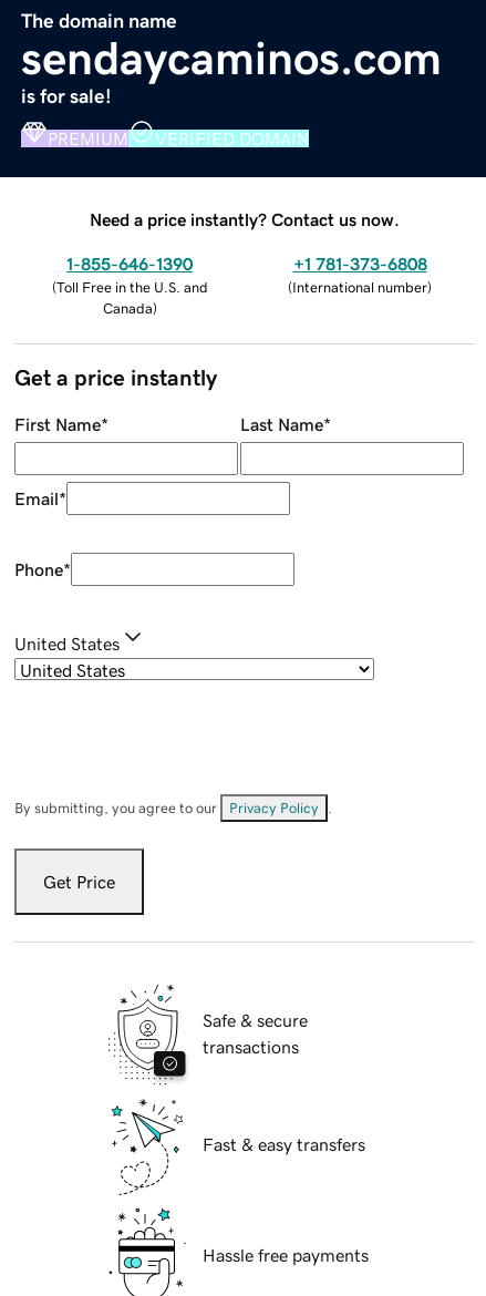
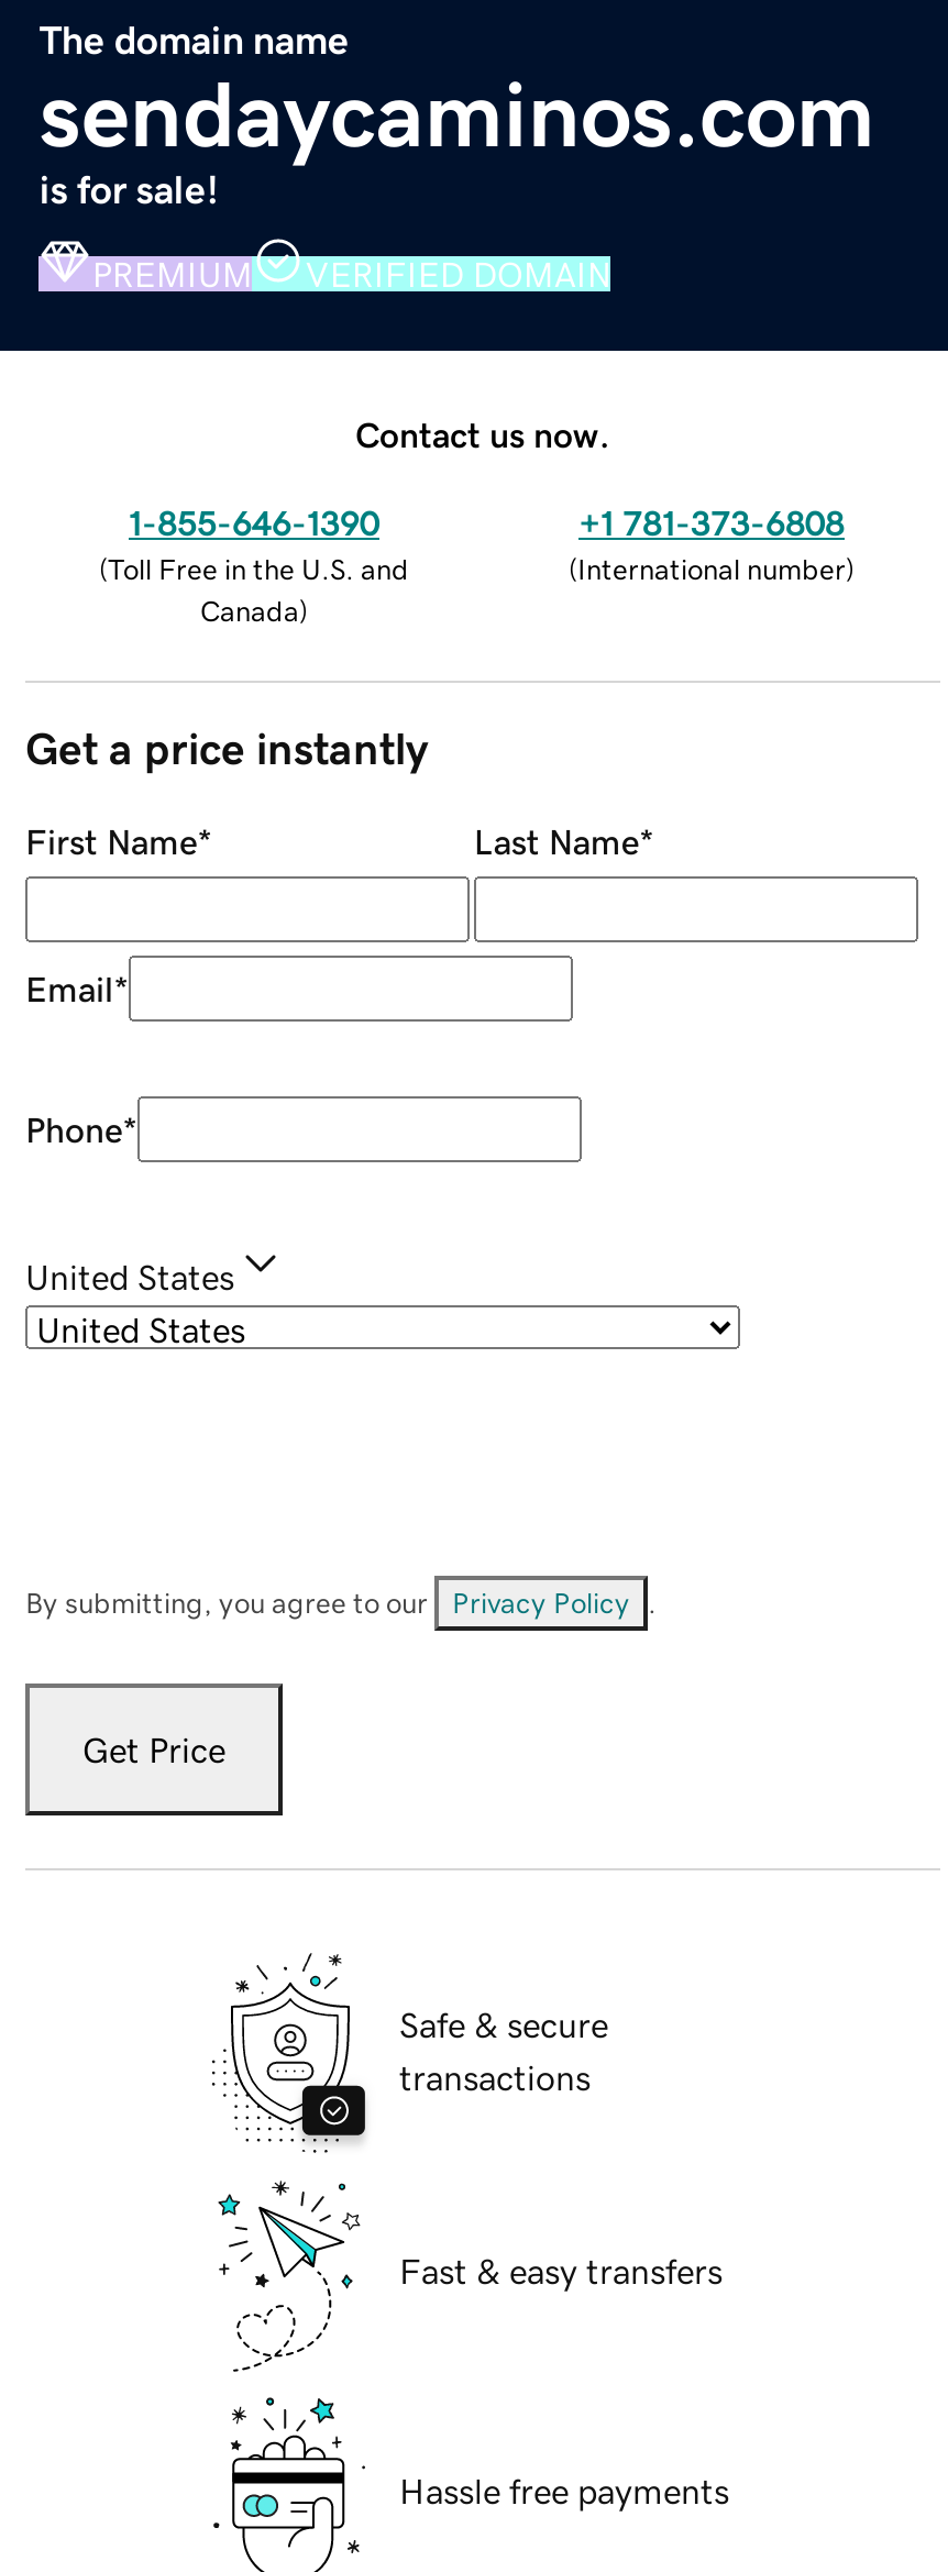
[90,210,400,228] Need a price instantly? Contact us now. -> [355,416,610,451] Contact us now.

